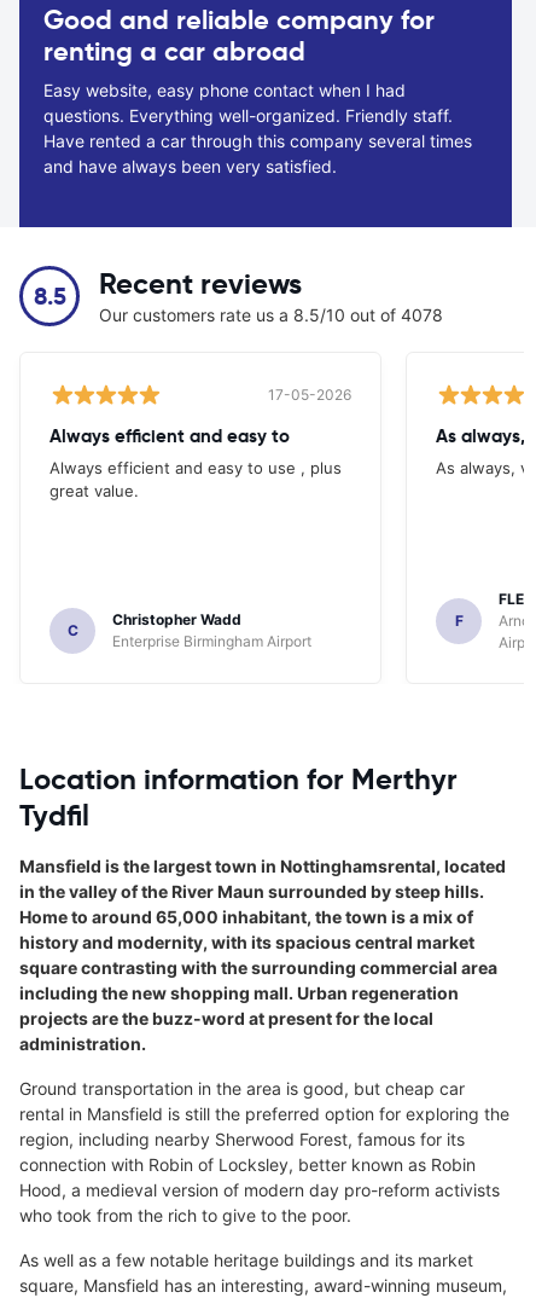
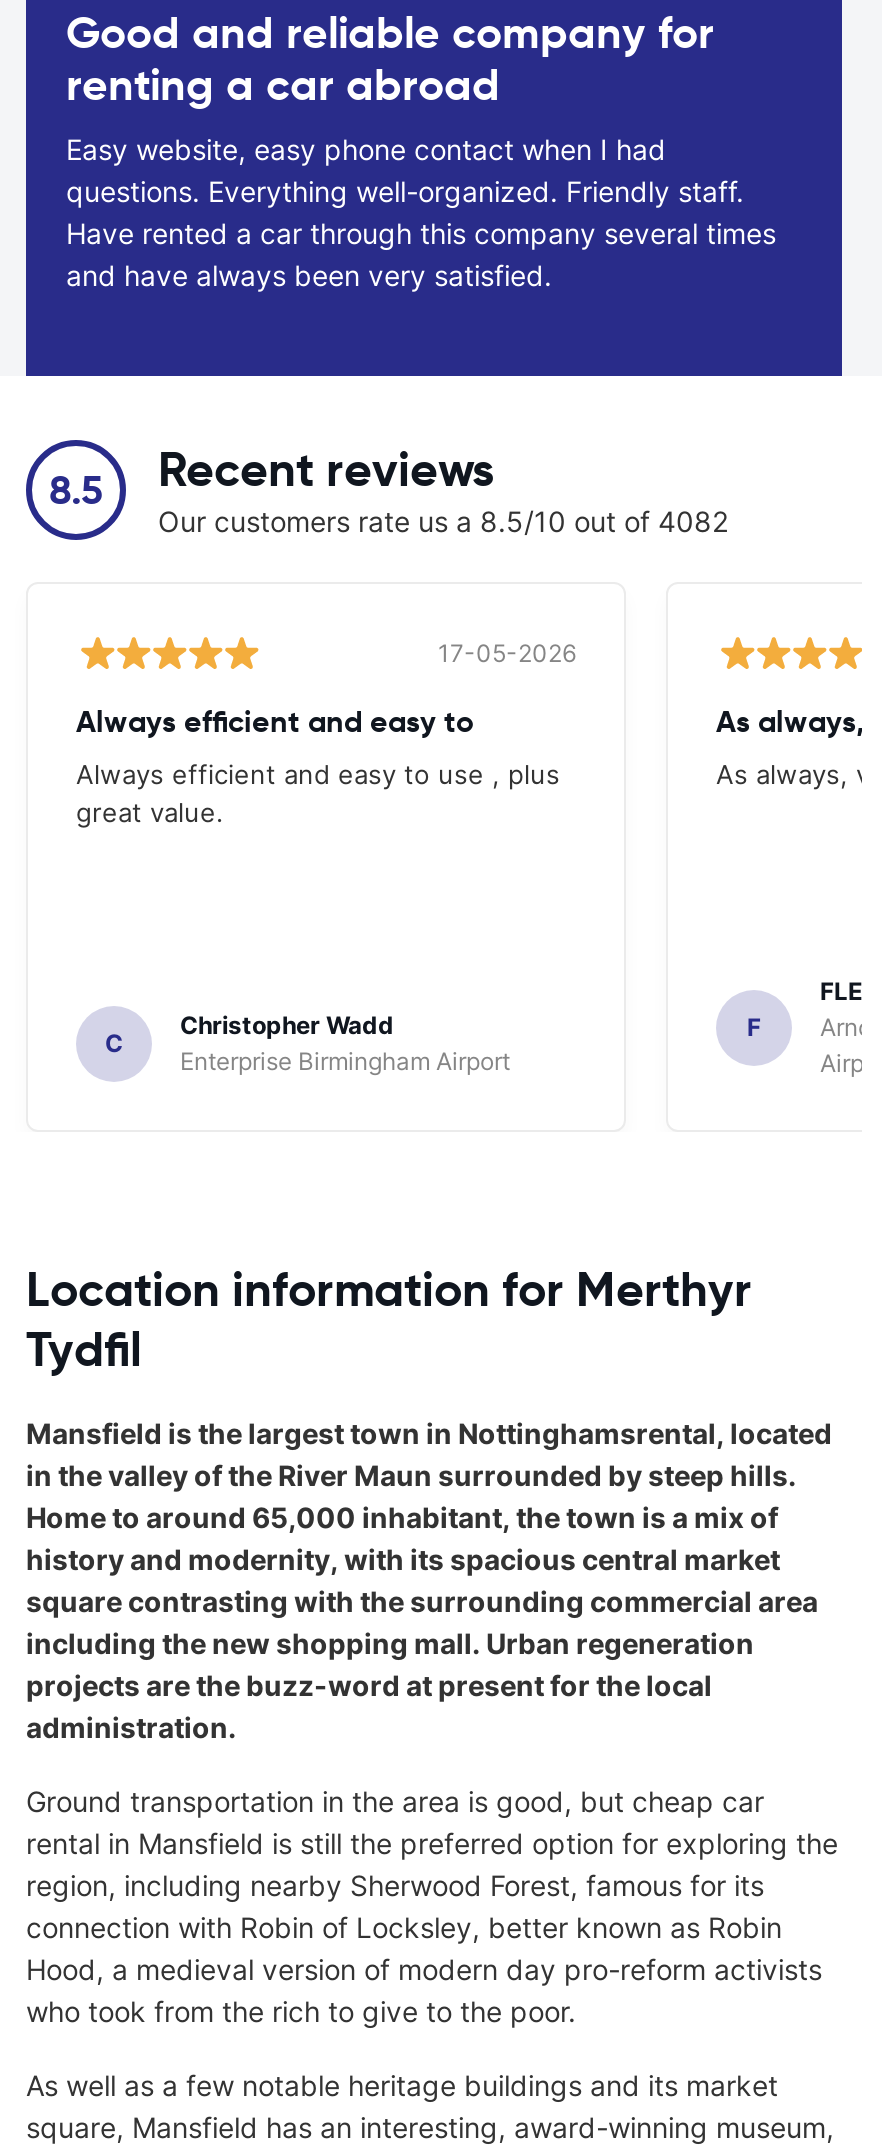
[99,304,443,325] Our customers rate us a 8.5/10 out of 4078 -> [158,504,728,538] Our customers rate us a 8.5/10 out of 4082

